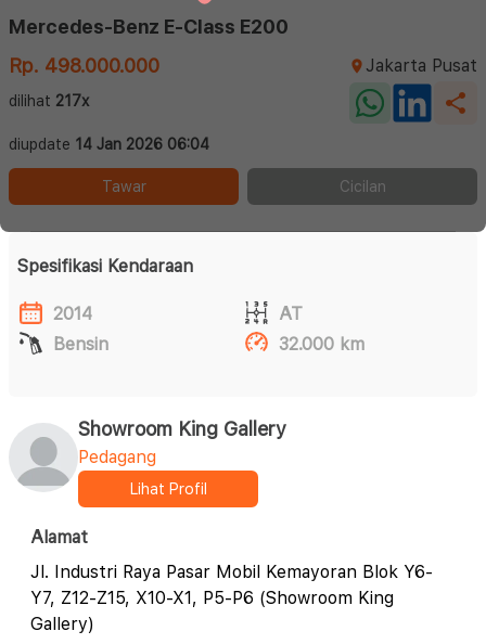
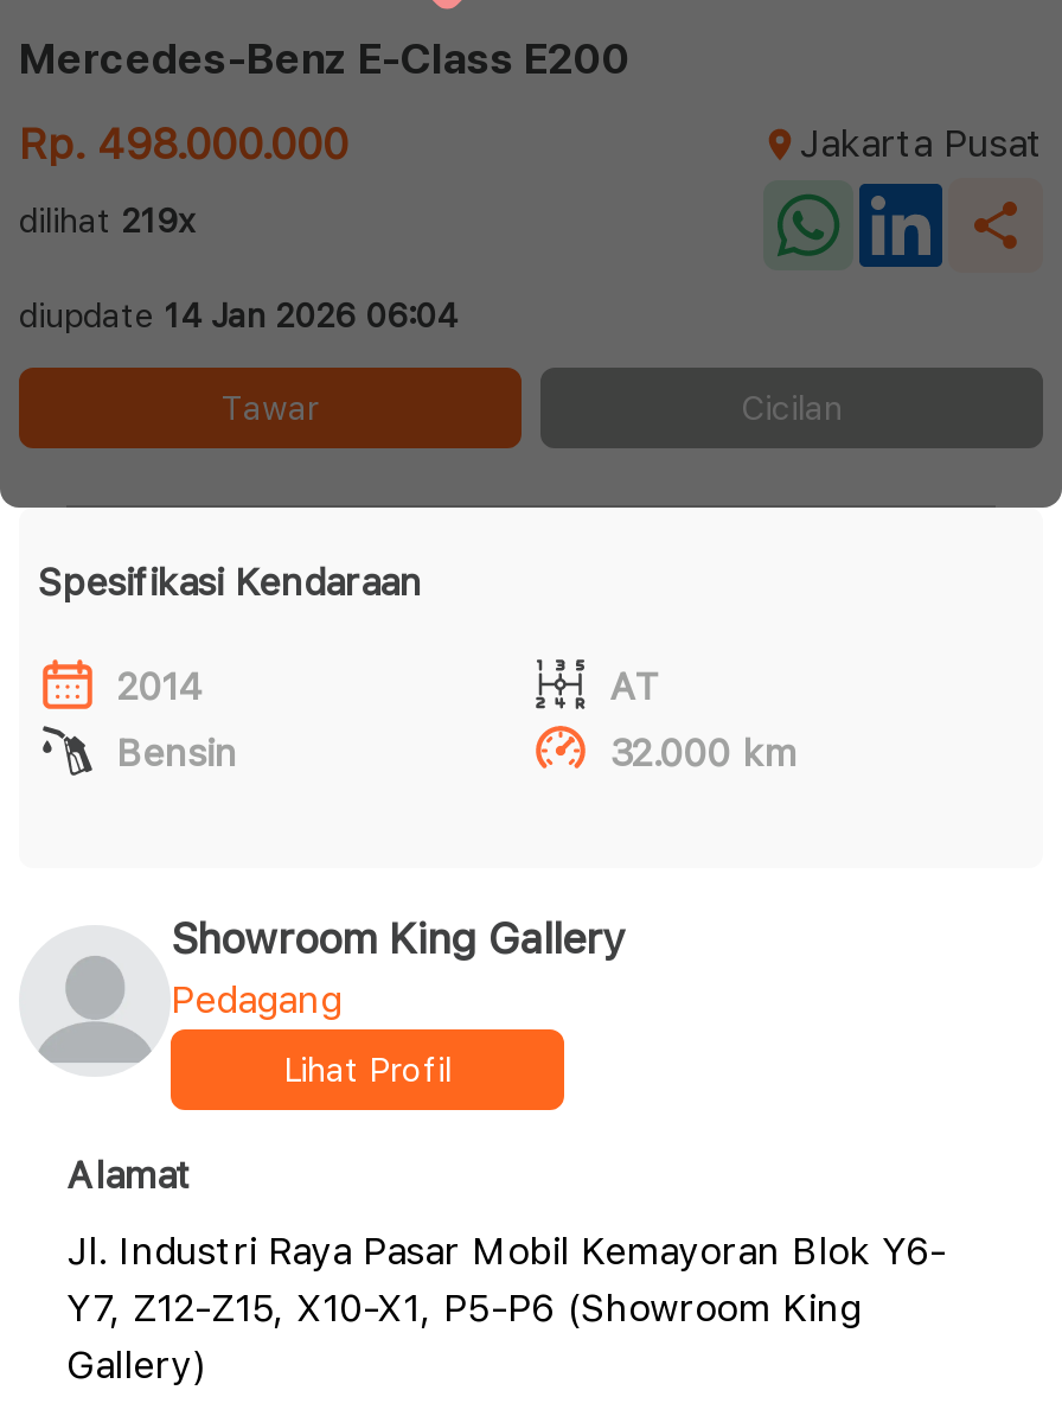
[9,92,89,110] dilihat 217x -> [19,202,194,240] dilihat 219x

